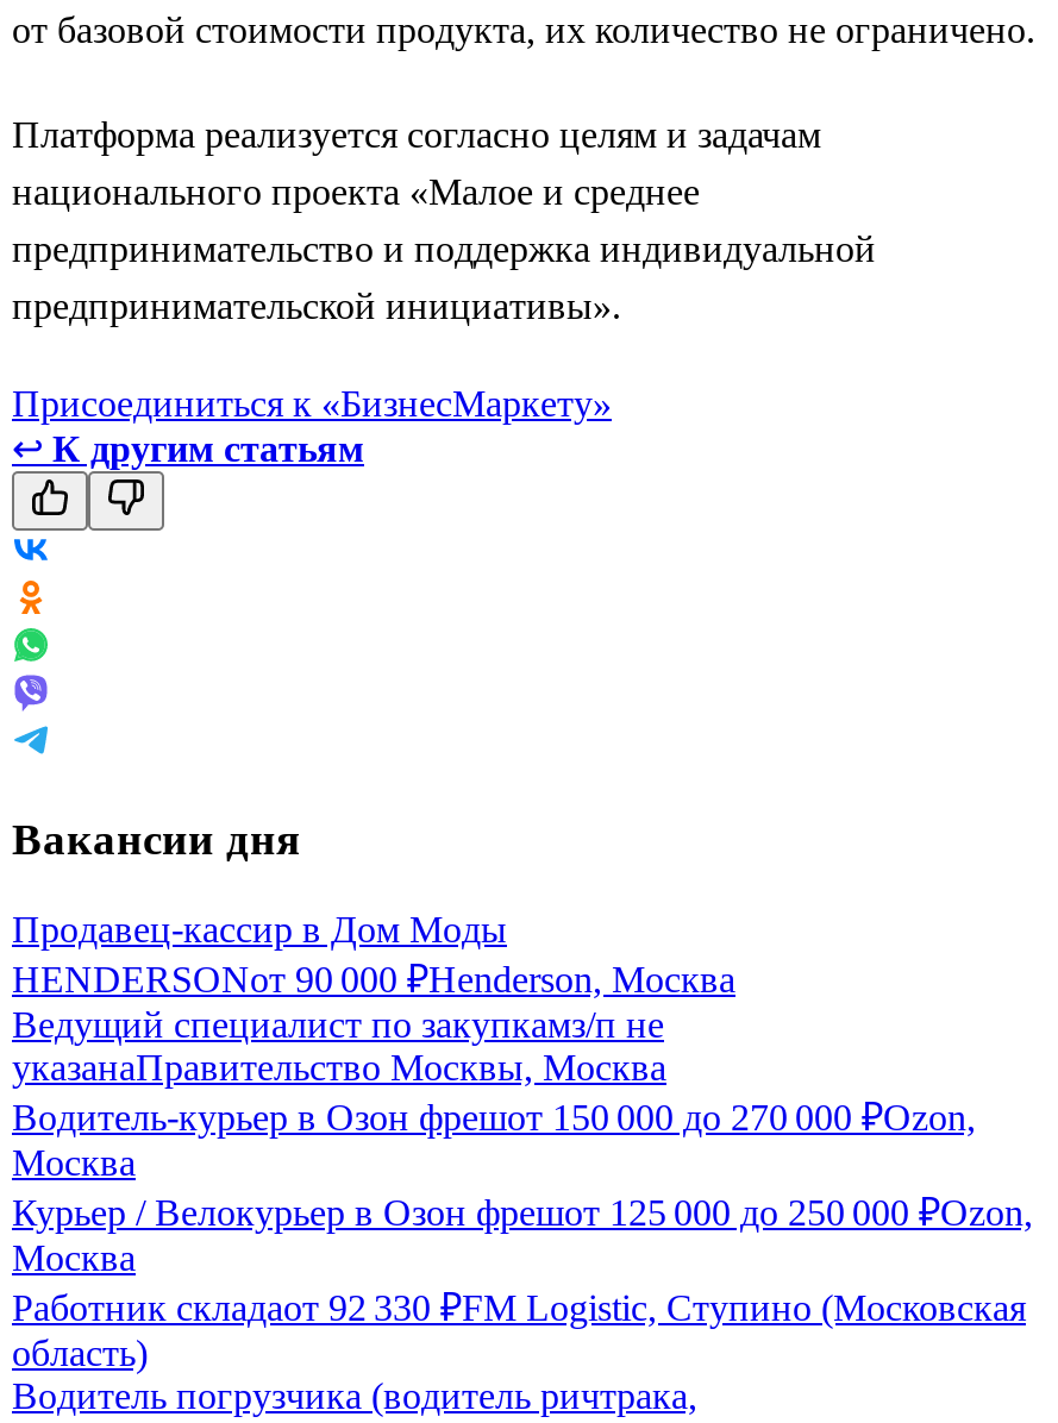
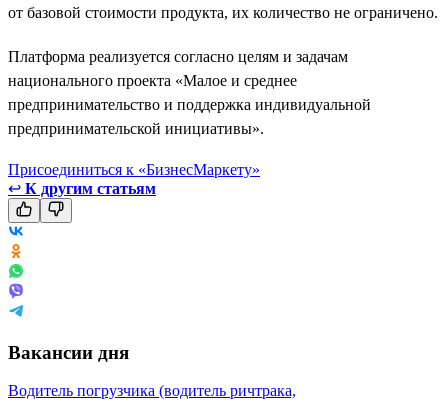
[12,910,1033,1374] Продавец-кассир в Дом Моды | HENDERSONот 90 000 ₽Henderson, Москва | Ведущий специалист по закупкамз/п не | указанаПравительство Москвы, Москва | Водитель-курьер в Озон фрешот 150 000 до 270 000 ₽Ozon, | Москва | Курьер / Велокурьер в Озон фрешот 125 000 до 250 000 ₽Ozon, | Москва | Работник складаот 92 330 ₽FM Logistic, Ступино (Московская | область) -> none

